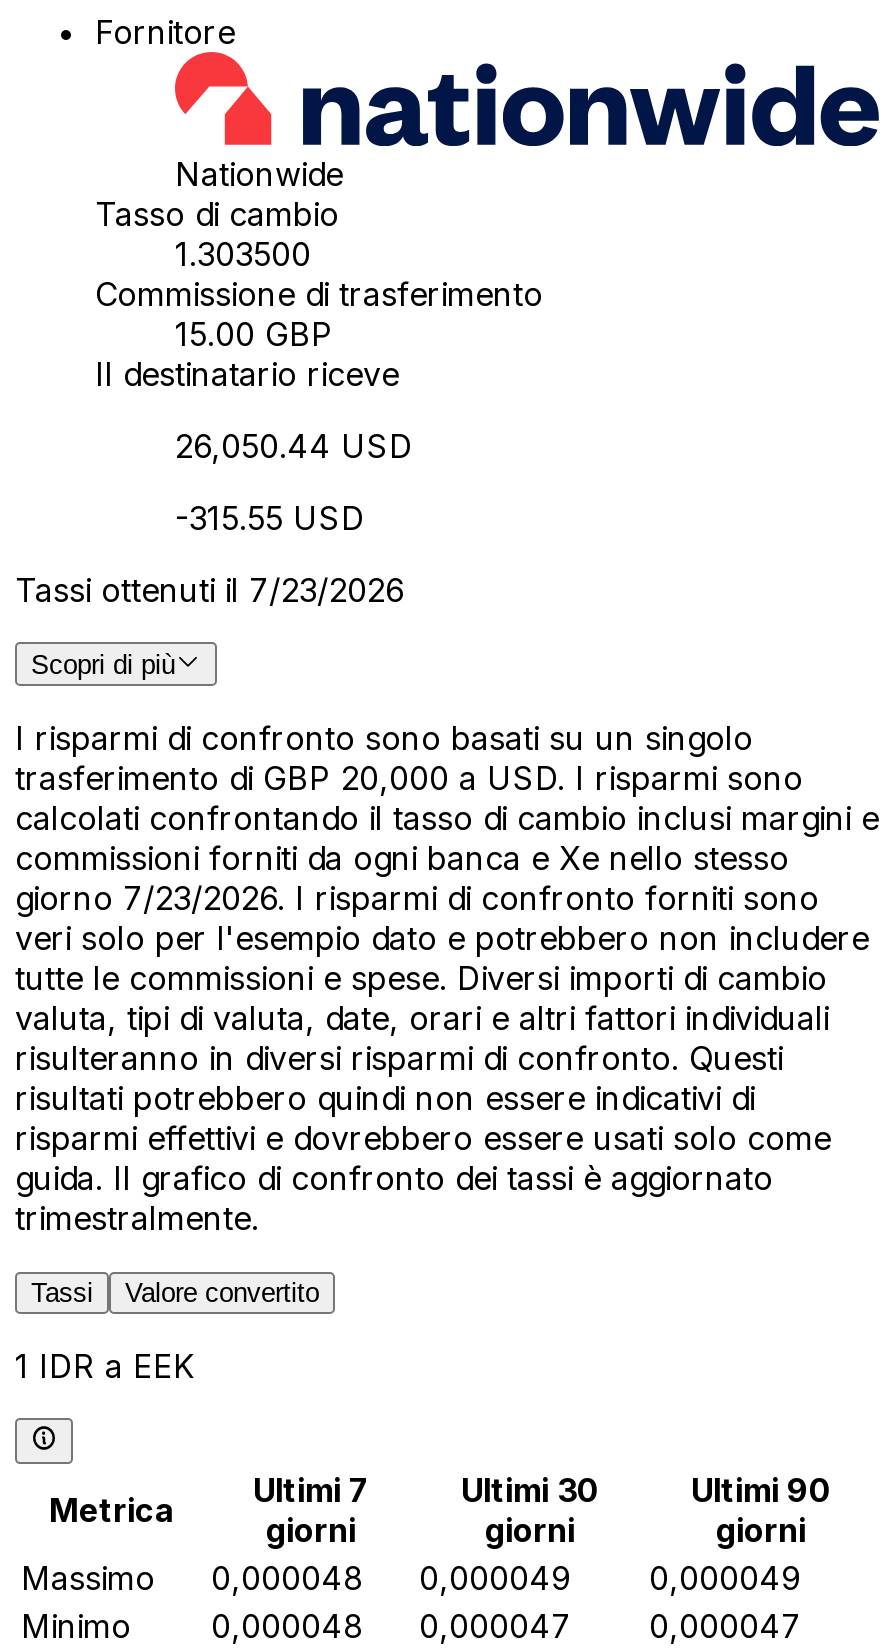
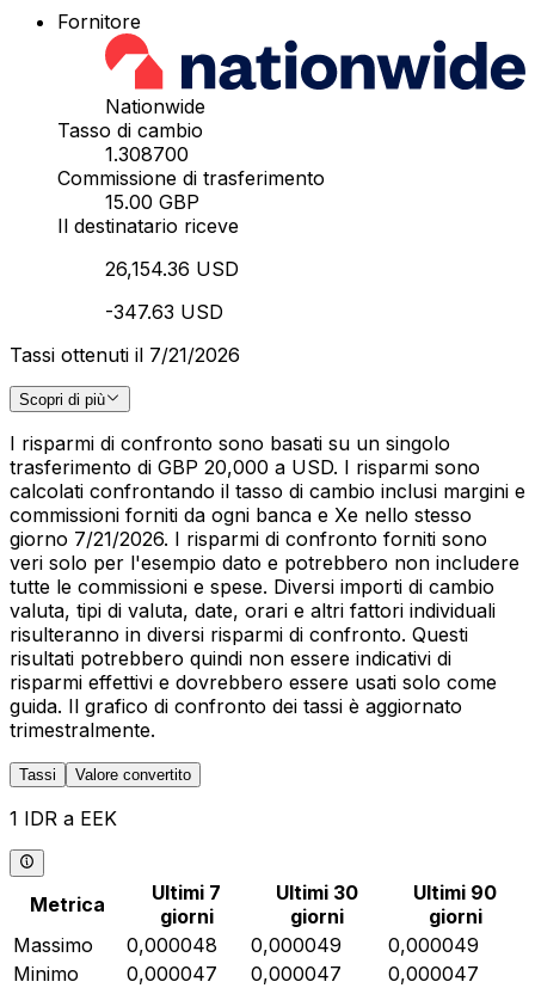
[175,234,311,274] 1.303500 -> [105,142,189,166] 1.308700
[175,426,413,466] 26,050.44 USD -> [105,257,239,281] 26,154.36 USD
[175,498,365,538] -315.55 USD -> [105,300,223,324] -347.63 USD
[15,570,405,610] Tassi ottenuti il 7/23/2026 -> [10,343,240,367] Tassi ottenuti il 7/21/2026
[15,879,819,919] giorno 7/23/2026. I risparmi di confronto forniti sono -> [10,527,487,551] giorno 7/21/2026. I risparmi di confronto forniti sono
[21,1605,801,1645] Minimo 0,000048 0,000047 0,000047 -> [13,961,479,985] Minimo 0,000047 0,000047 0,000047

